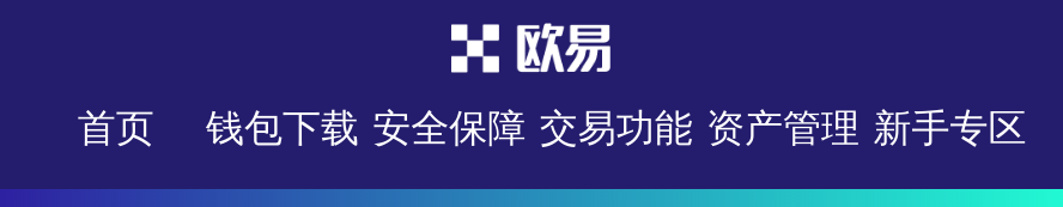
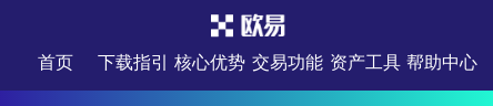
[206,108,1026,148] 钱包下载 安全保障 交易功能 资产管理 新手专区 -> [97,53,478,72] 下载指引 核心优势 交易功能 资产工具 帮助中心

